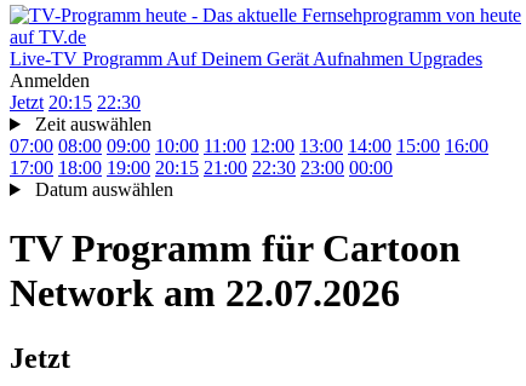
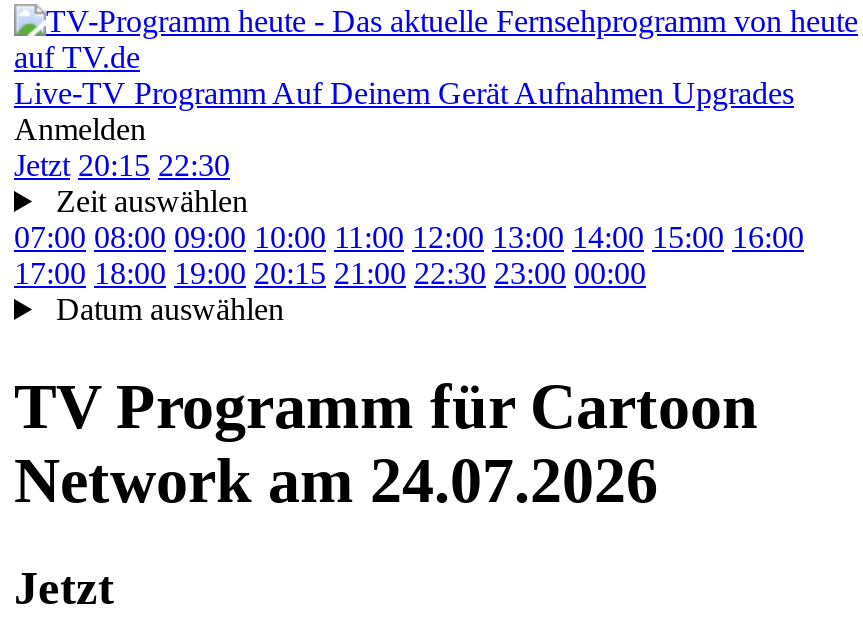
[10,272,400,315] Network am 22.07.2026 -> [14,445,658,517] Network am 24.07.2026

